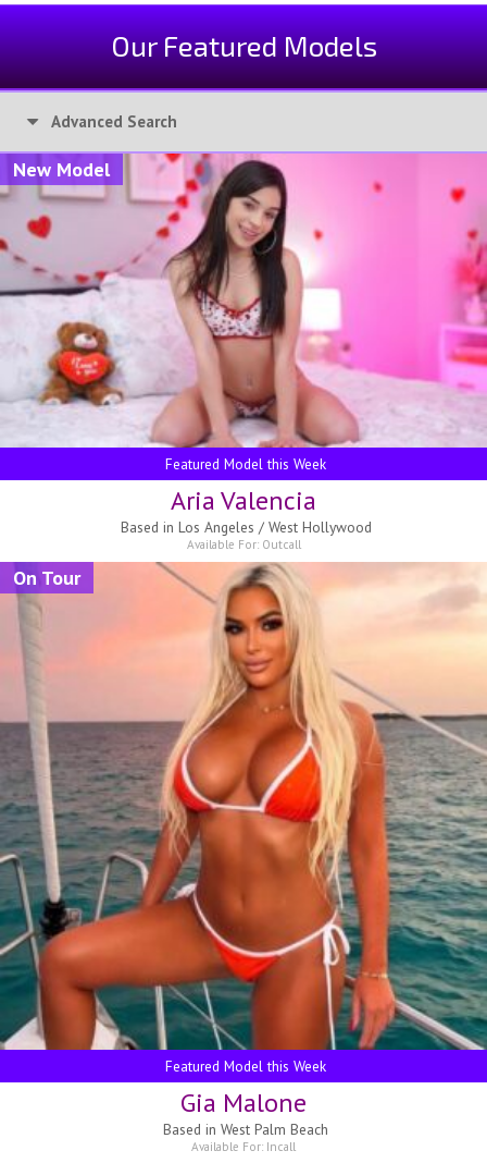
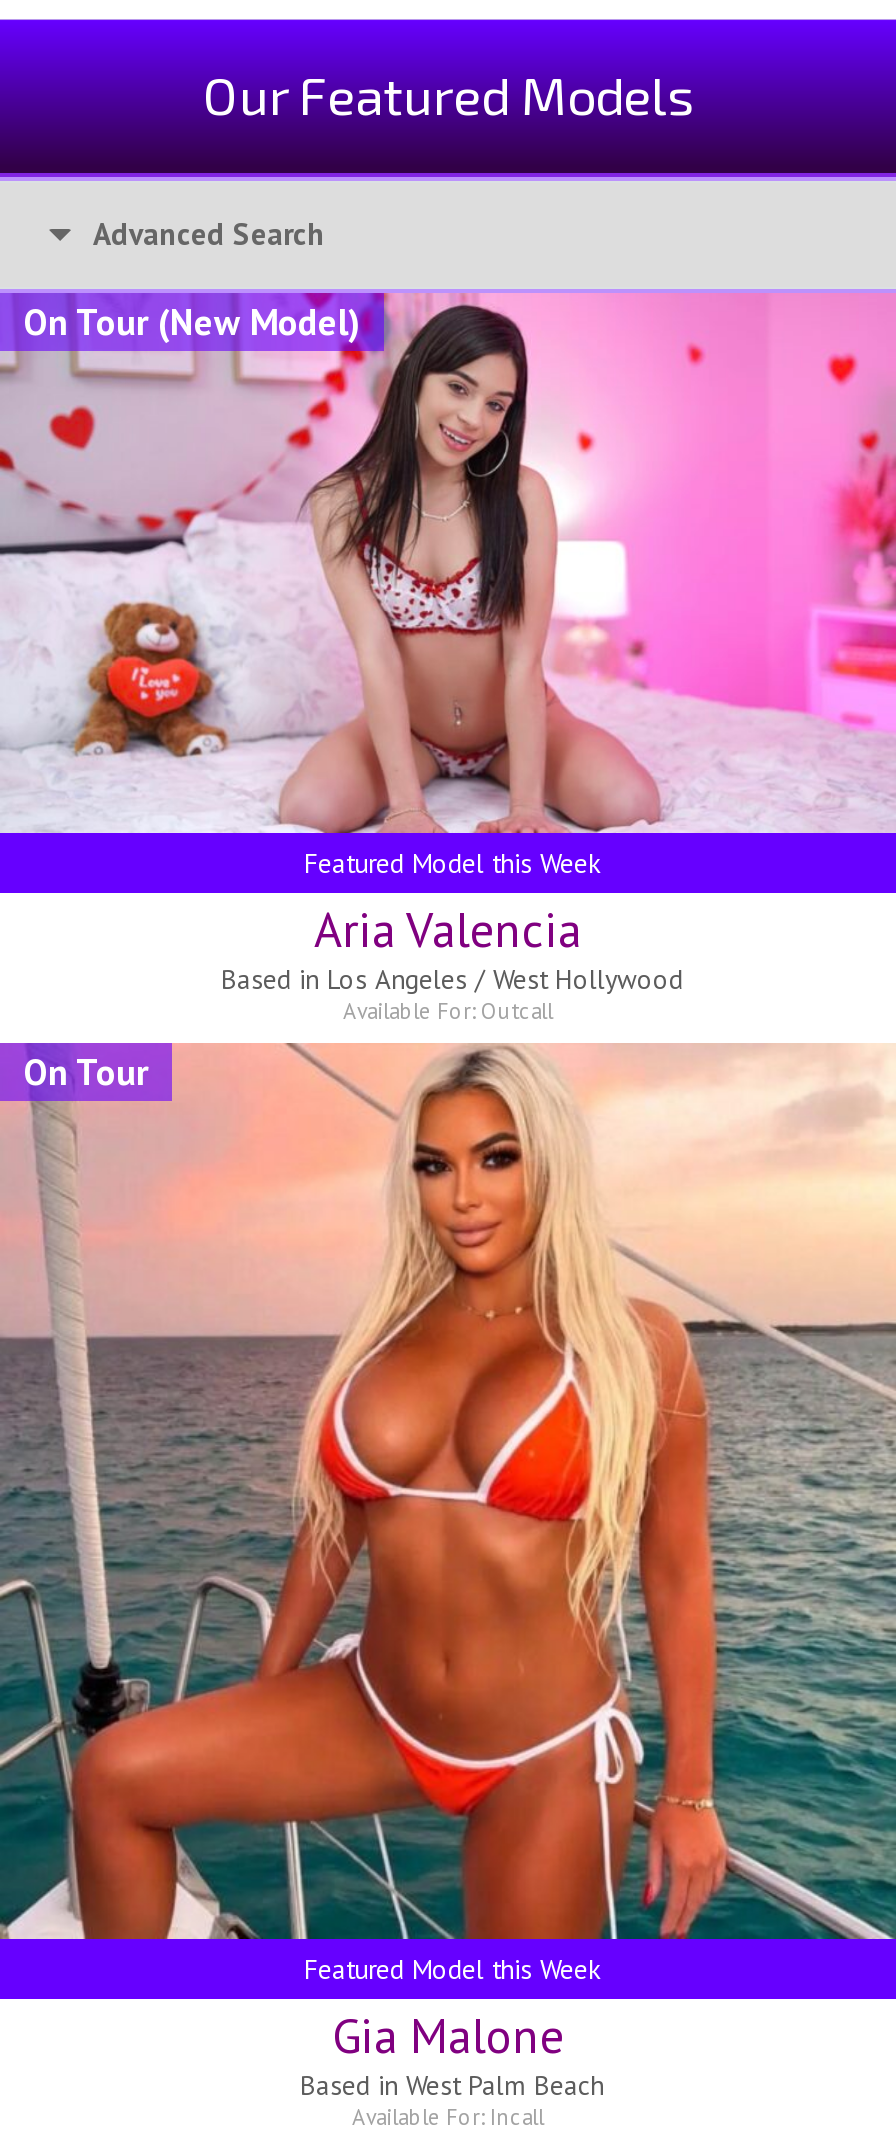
[13,157,110,182] New Model -> [24,299,360,345] On Tour (New Model)

